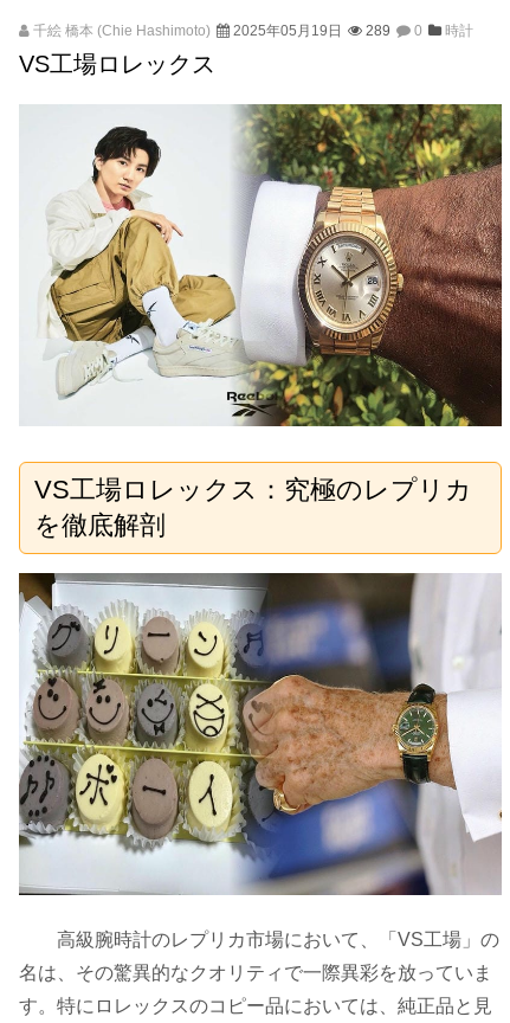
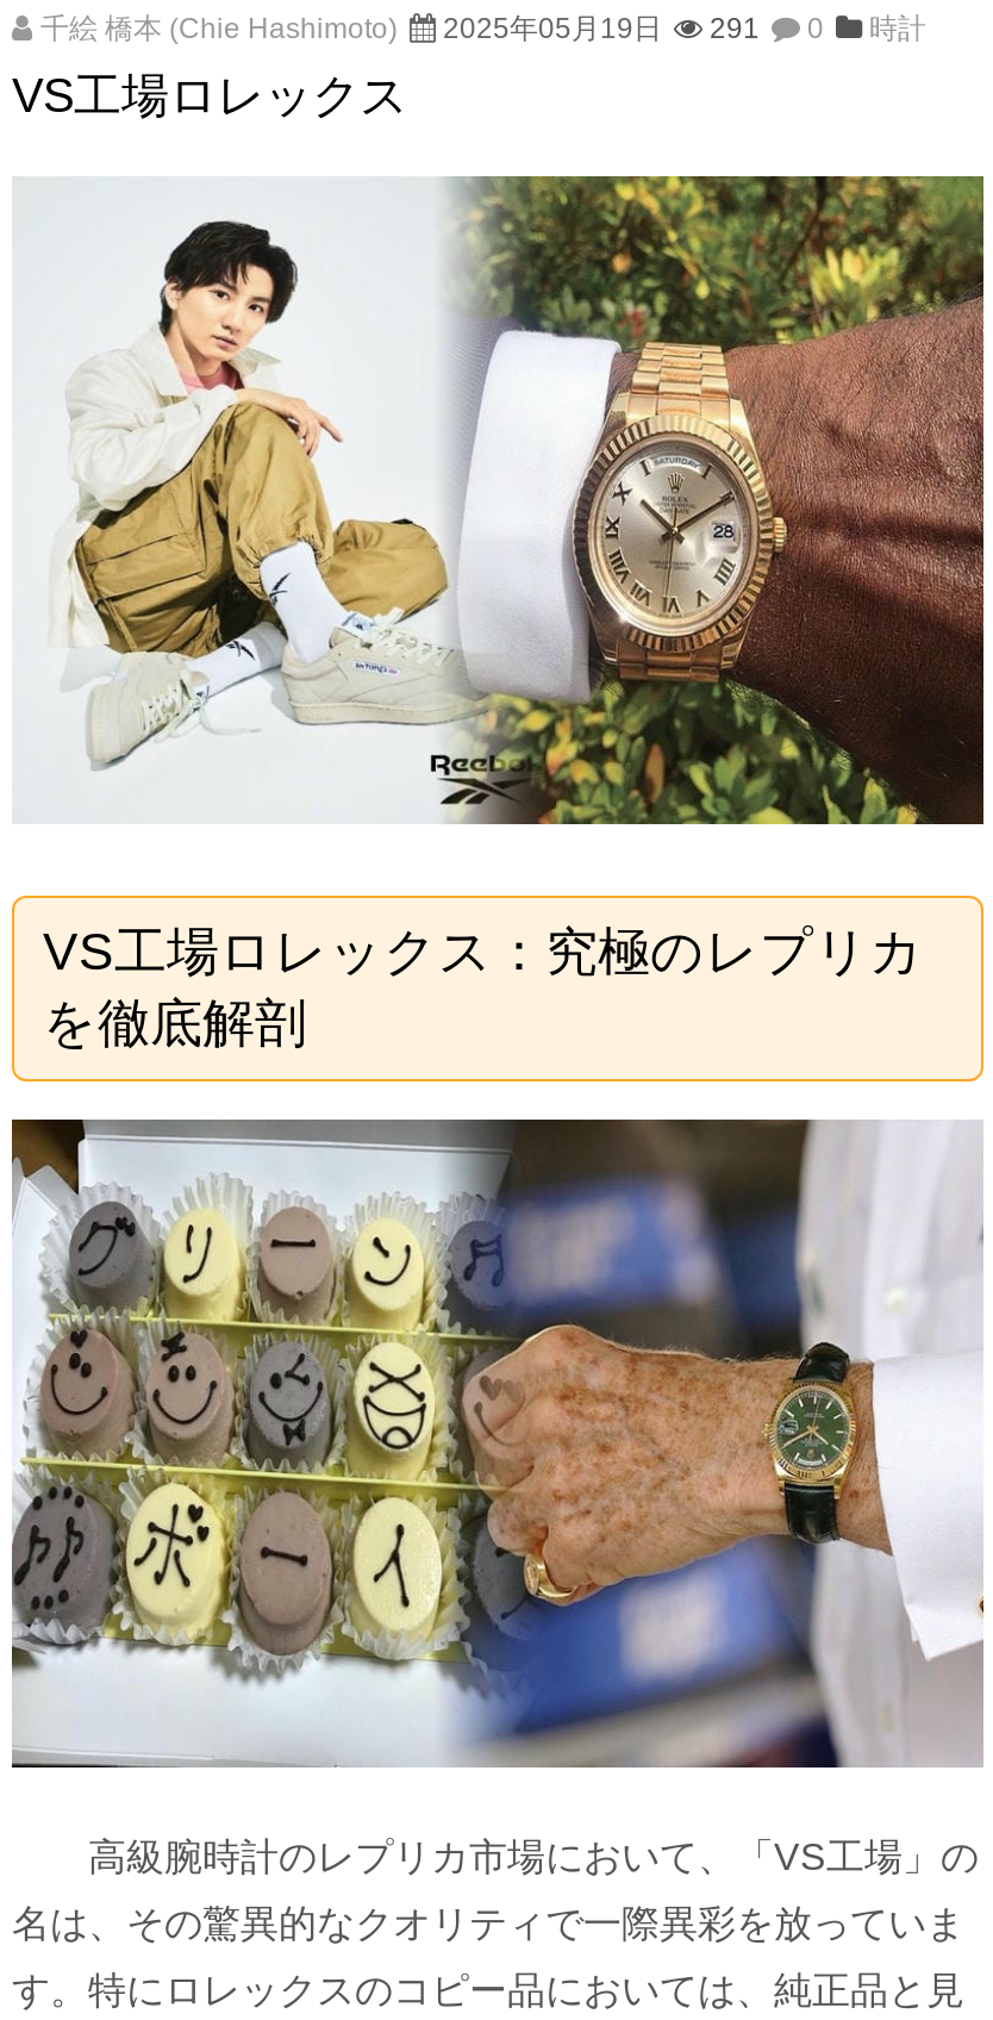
[30,22,473,39] 千絵 橋本 (Chie Hashimoto) 2025年05月19日 289 0 時計 -> [33,12,926,45] 千絵 橋本 (Chie Hashimoto) 2025年05月19日 291 0 時計

